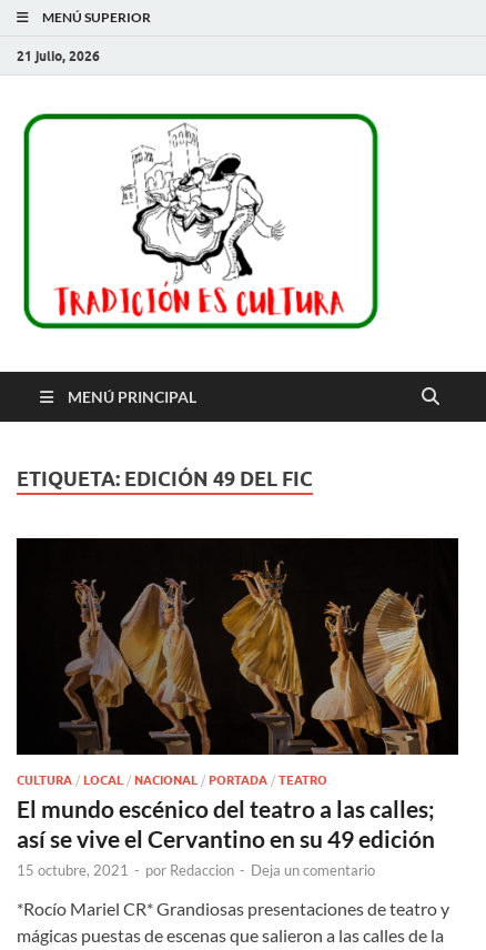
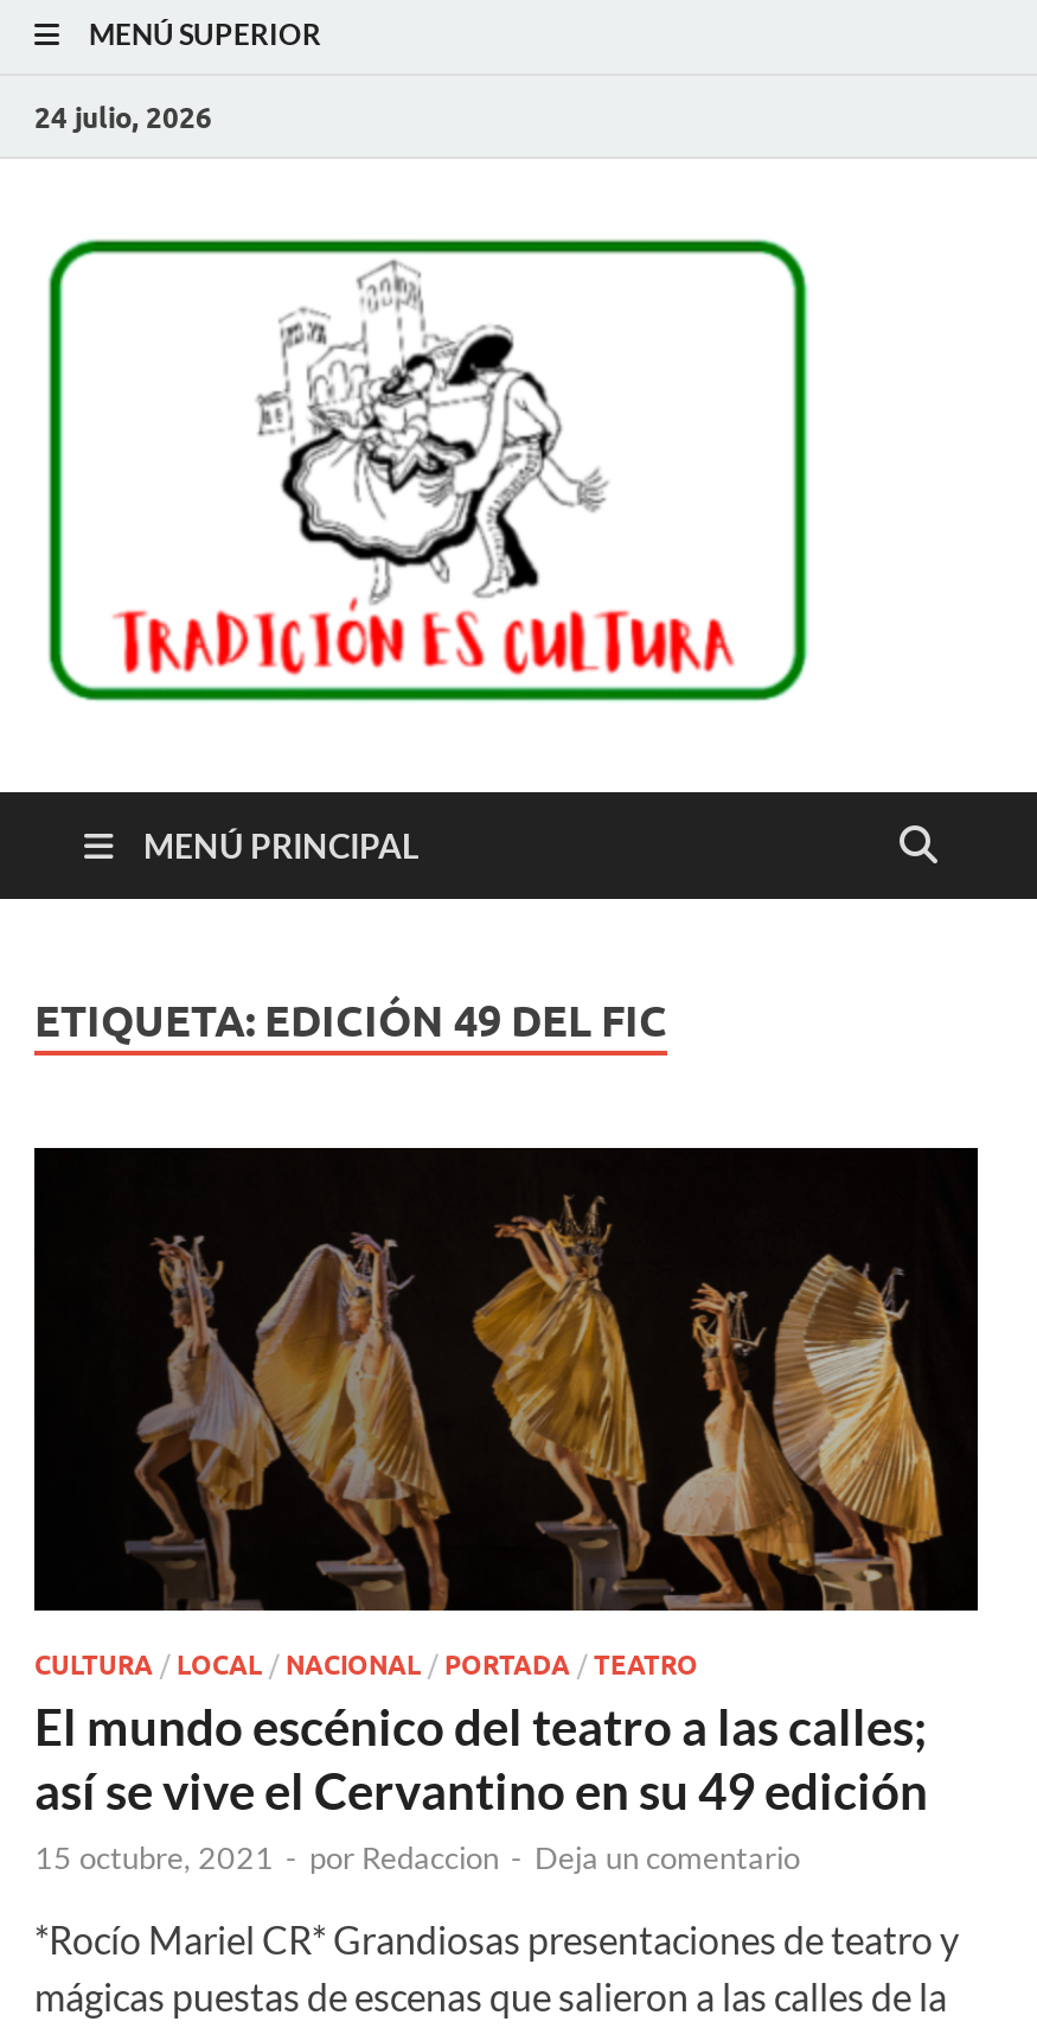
[17,47,100,64] 21 julio, 2026 -> [34,98,212,134] 24 julio, 2026

